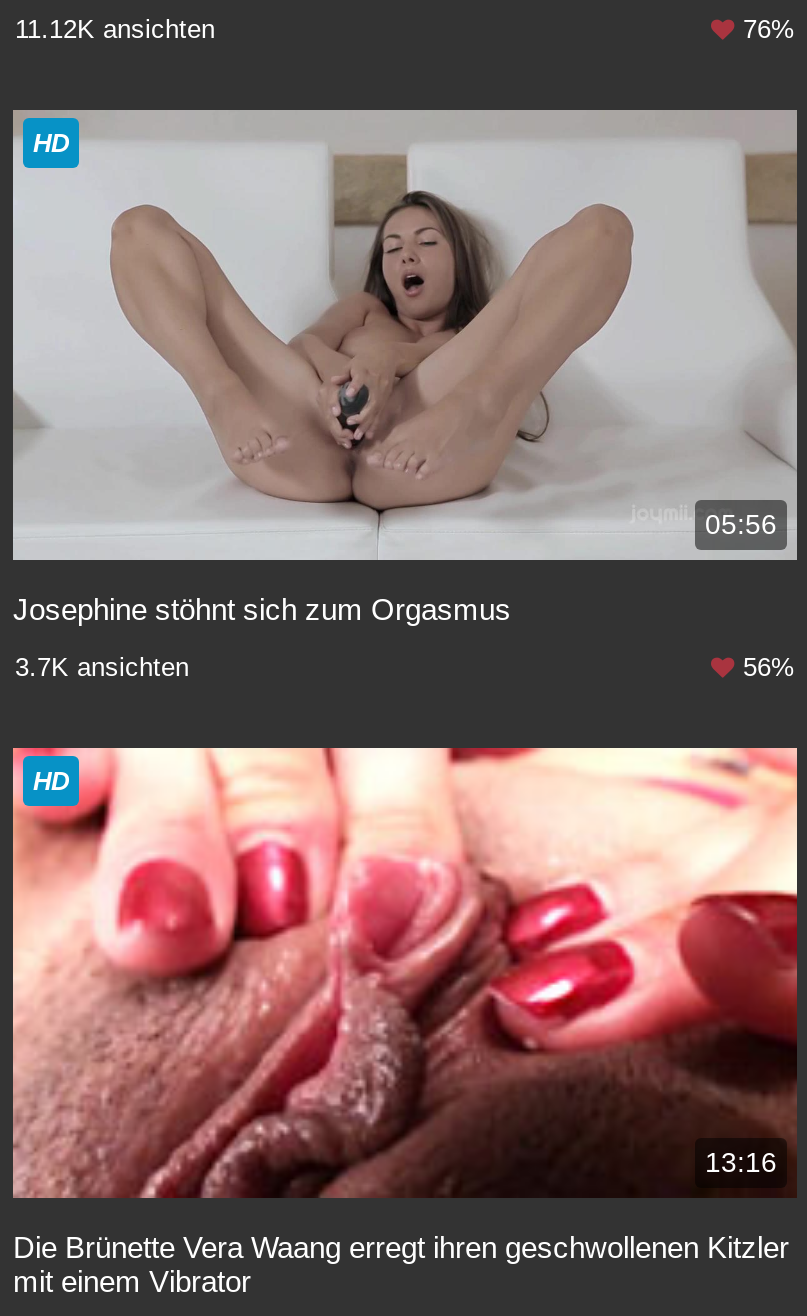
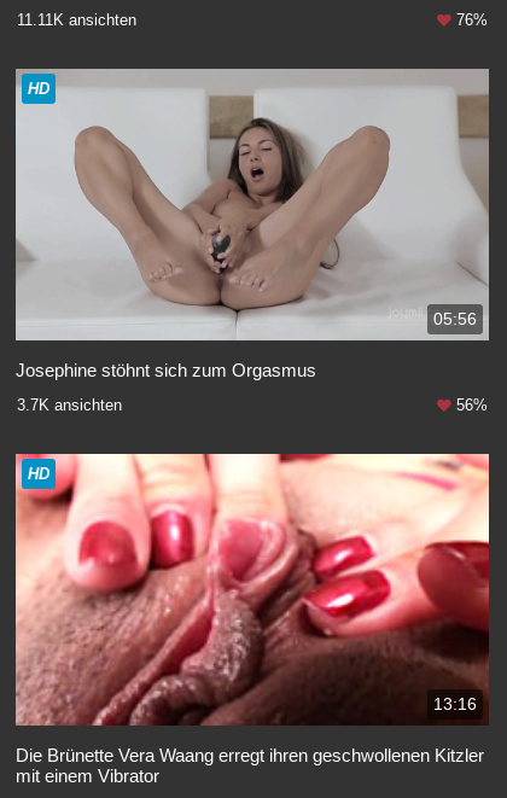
[15,13,215,43] 11.12K ansichten -> [17,10,136,28] 11.11K ansichten

